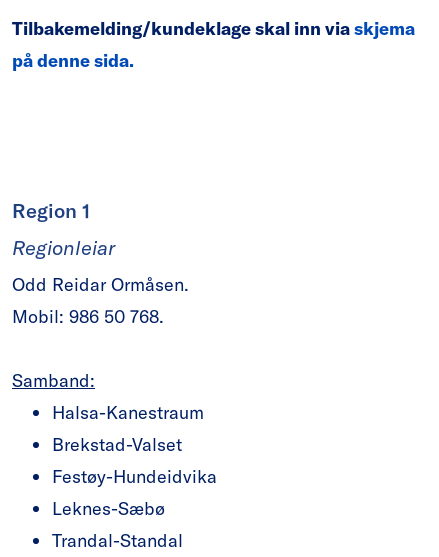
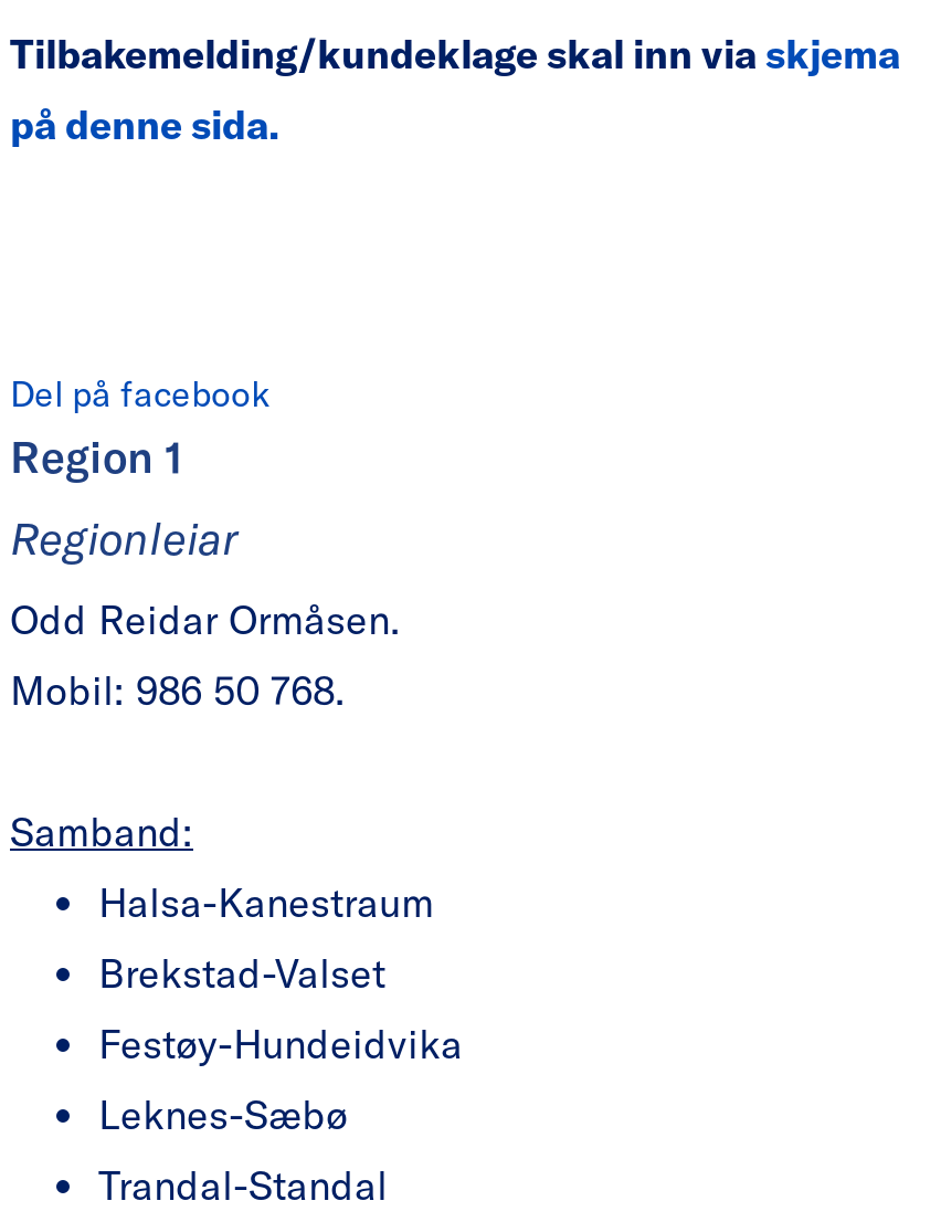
none -> [10,371,271,413] Del på facebook

